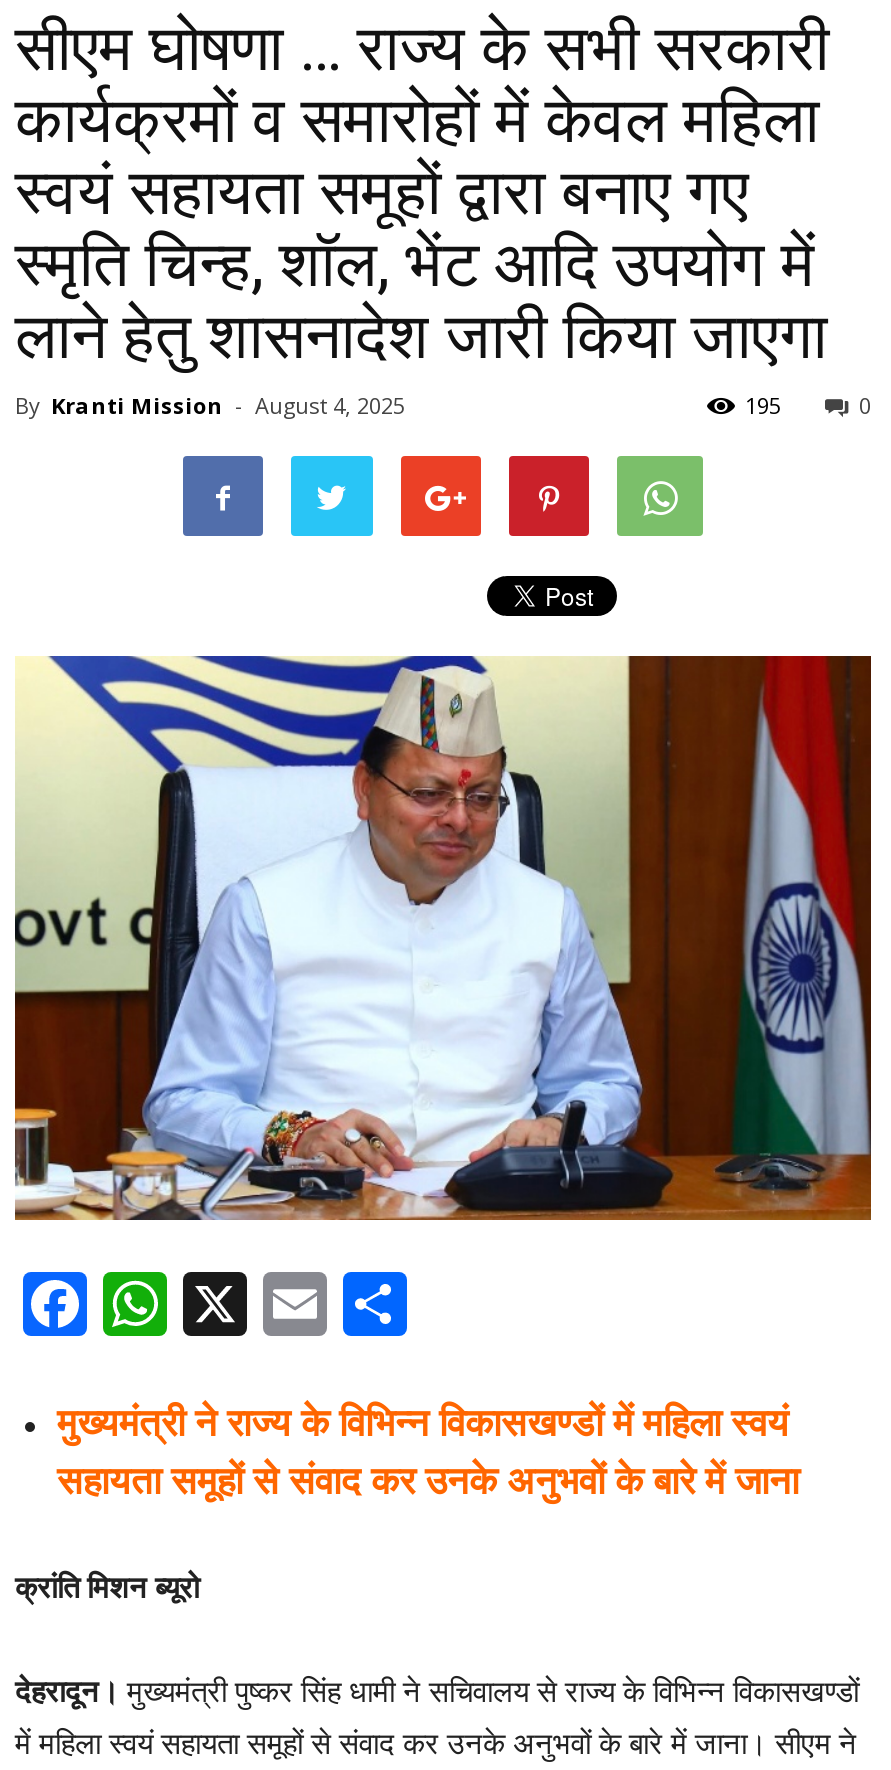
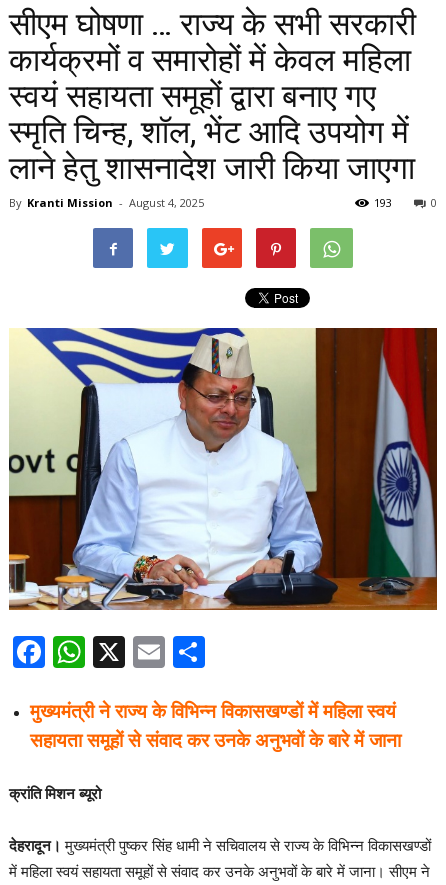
[745,390,781,420] 195 -> [374,195,392,210] 193

